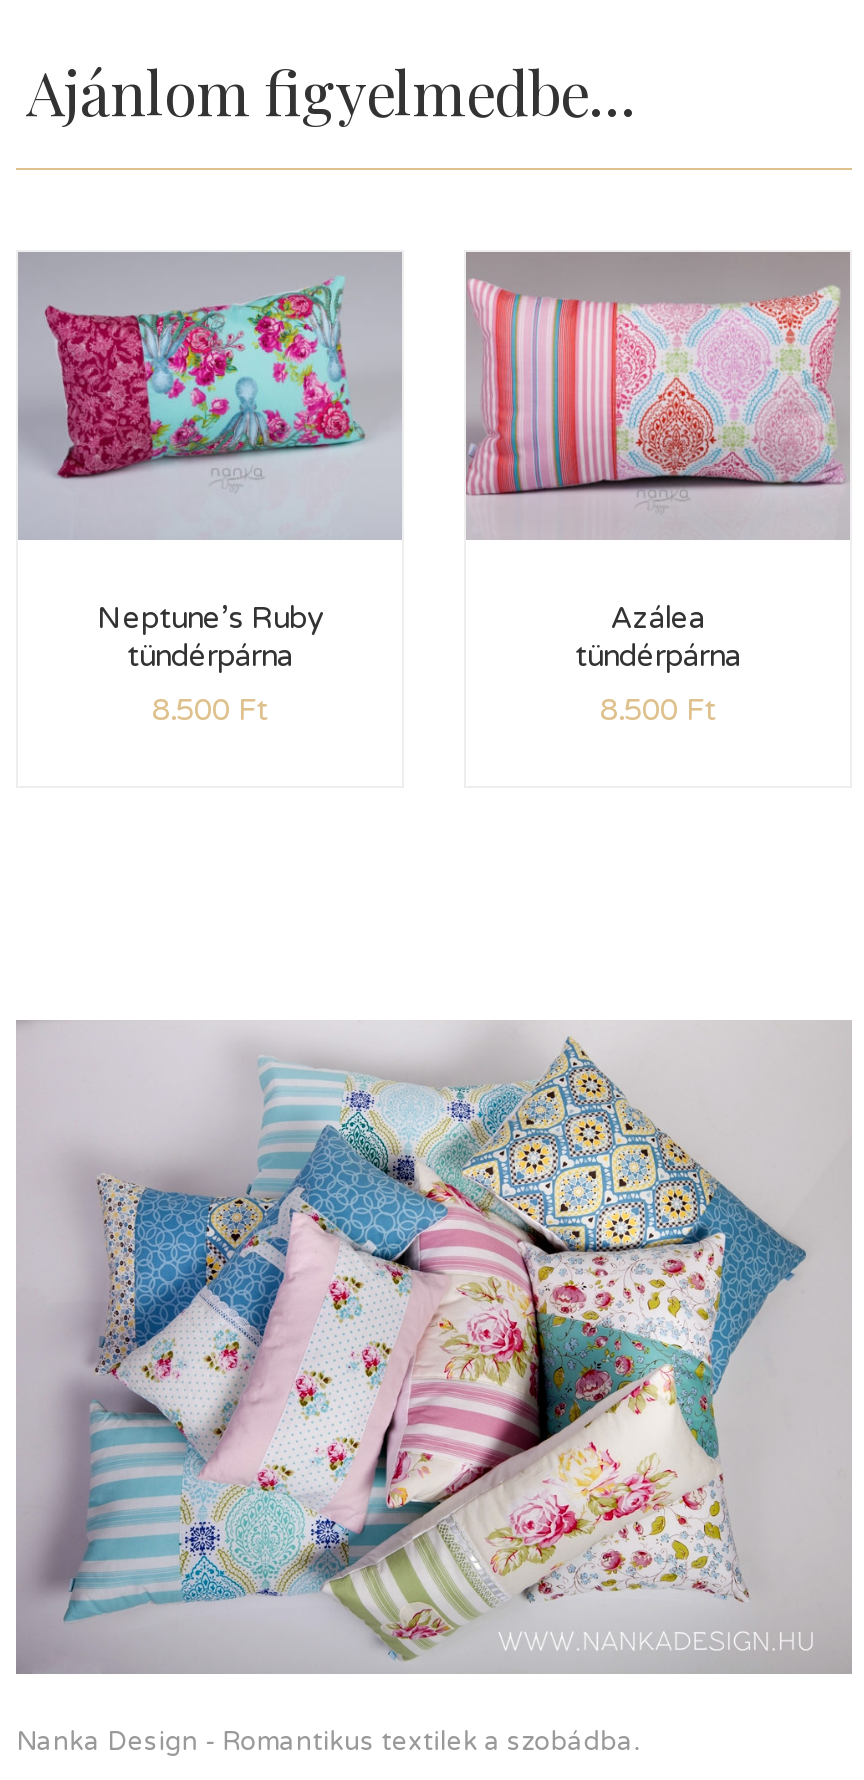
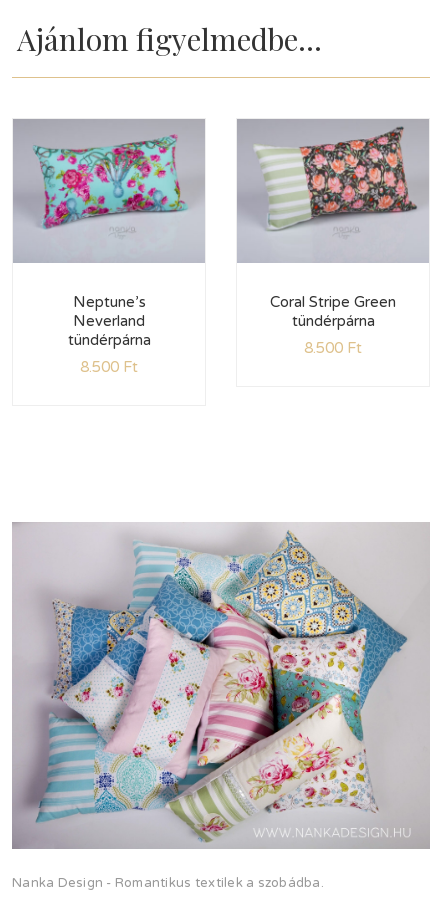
[466,254,848,498] [image] -> [238,119,427,241] [image]
[44,278,366,480] [image] -> [27,133,187,232] [image]
[97,600,323,636] Neptune’s Ruby -> [72,293,145,330] Neptune’s | Neverland
[611,600,705,636] Azálea -> [270,293,396,311] Coral Stripe Green

